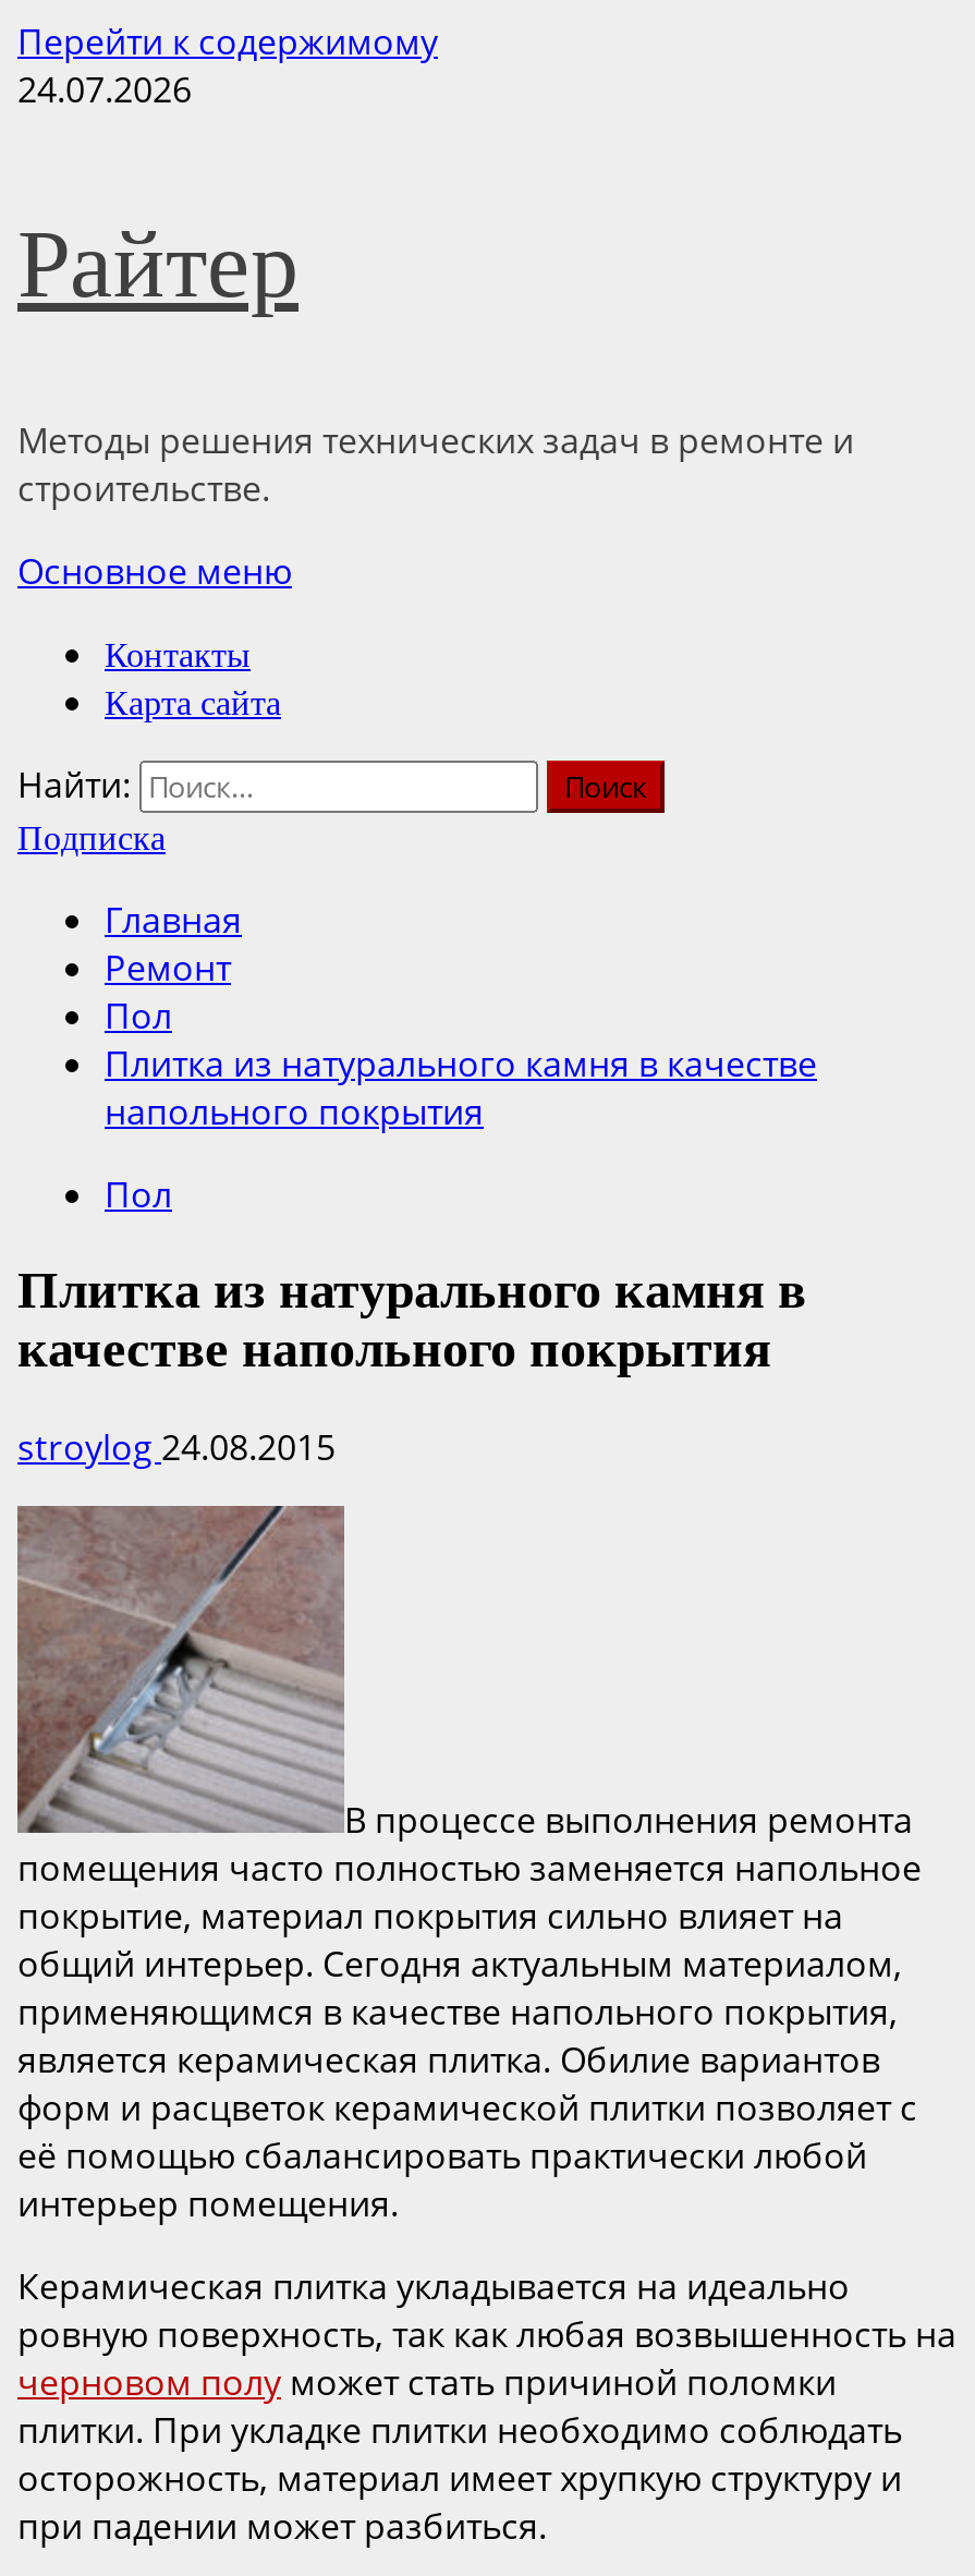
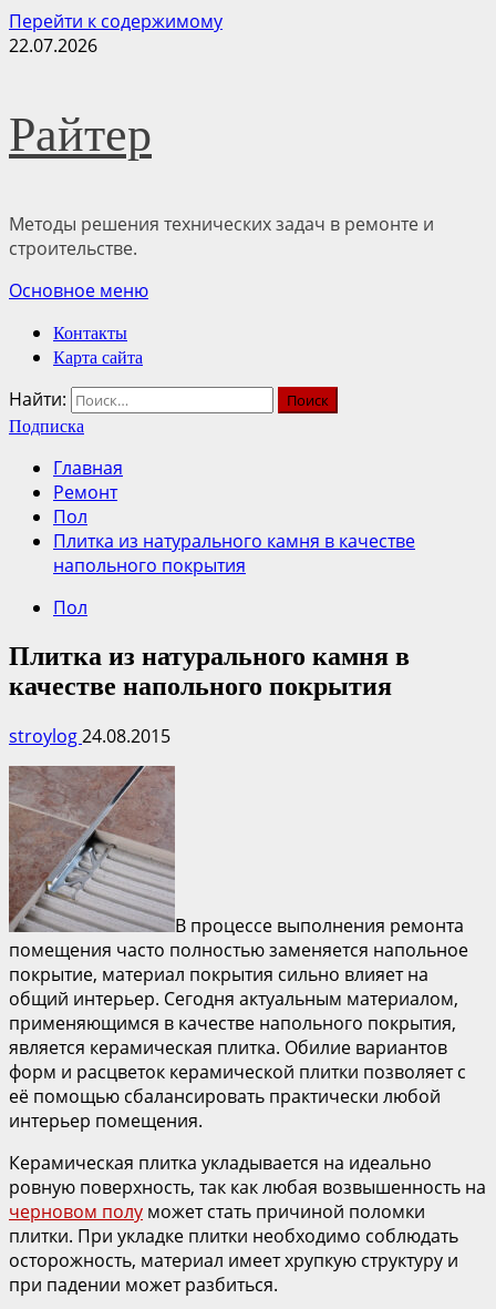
[17,65,192,113] 24.07.2026 -> [9,33,97,58] 22.07.2026

